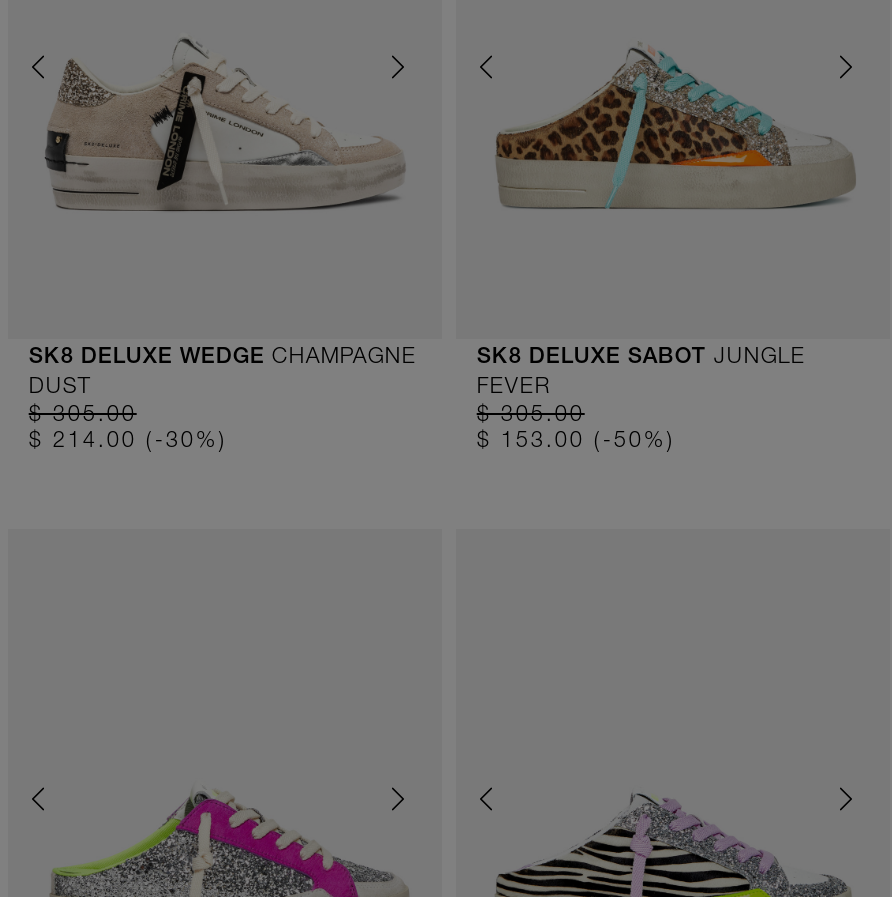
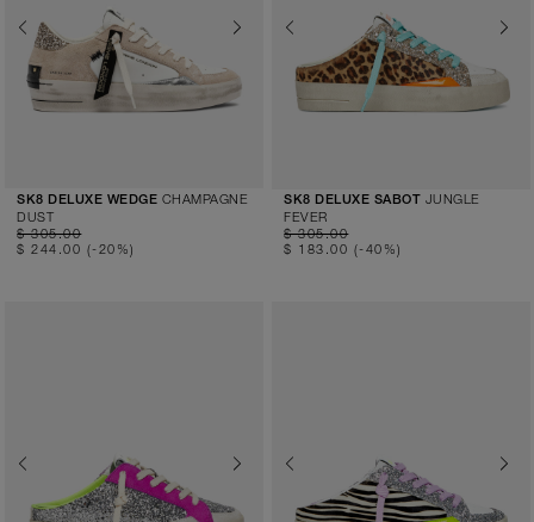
[29,424,228,450] $ 214.00 (-30%) -> [17,240,136,256] $ 244.00 (-20%)
[477,424,676,450] $ 153.00 (-50%) -> [284,240,403,256] $ 183.00 (-40%)

